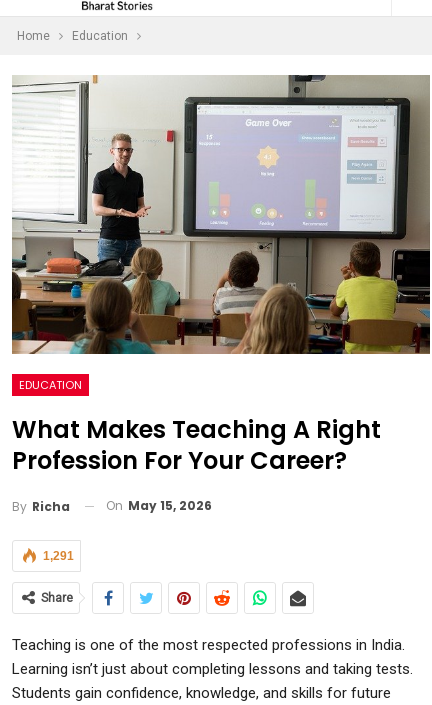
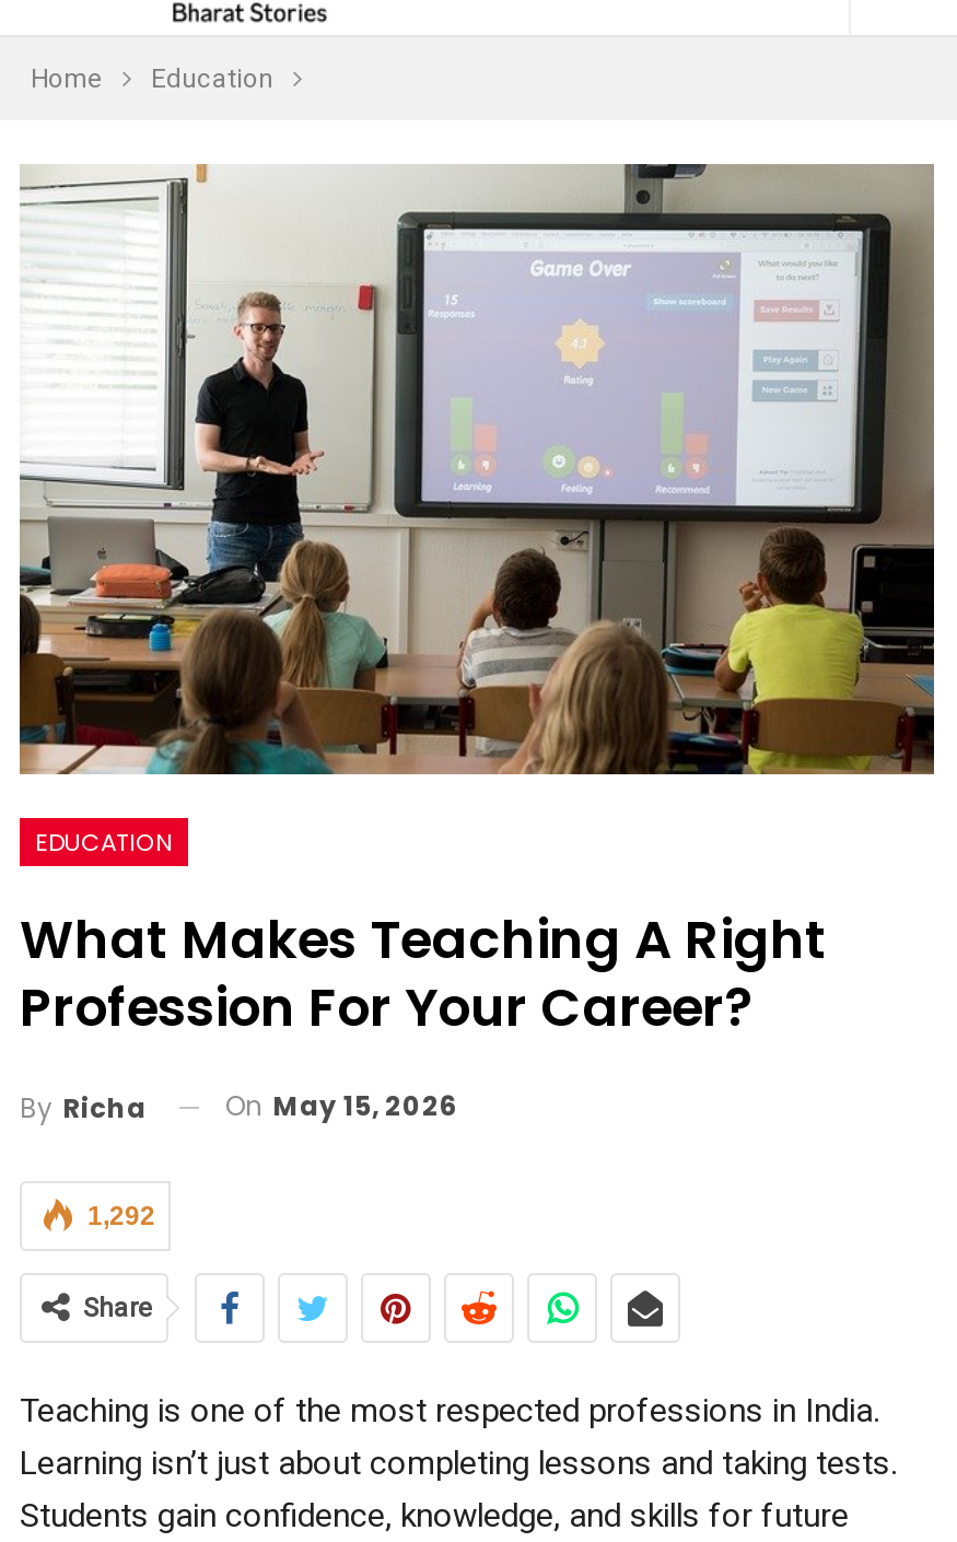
[43,549,74,563] 1,291 -> [87,1200,155,1231] 1,292

